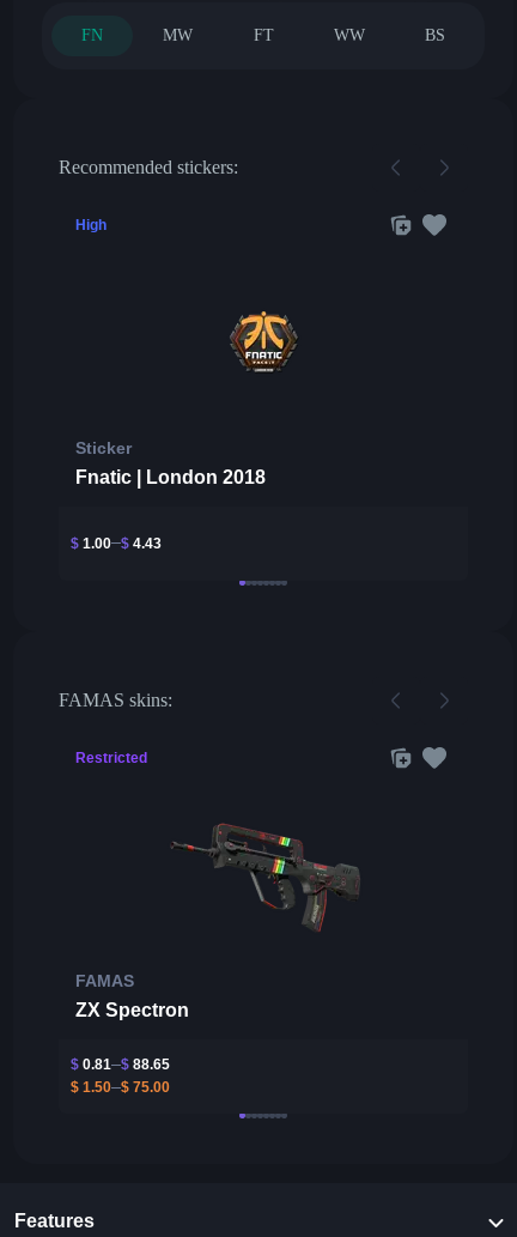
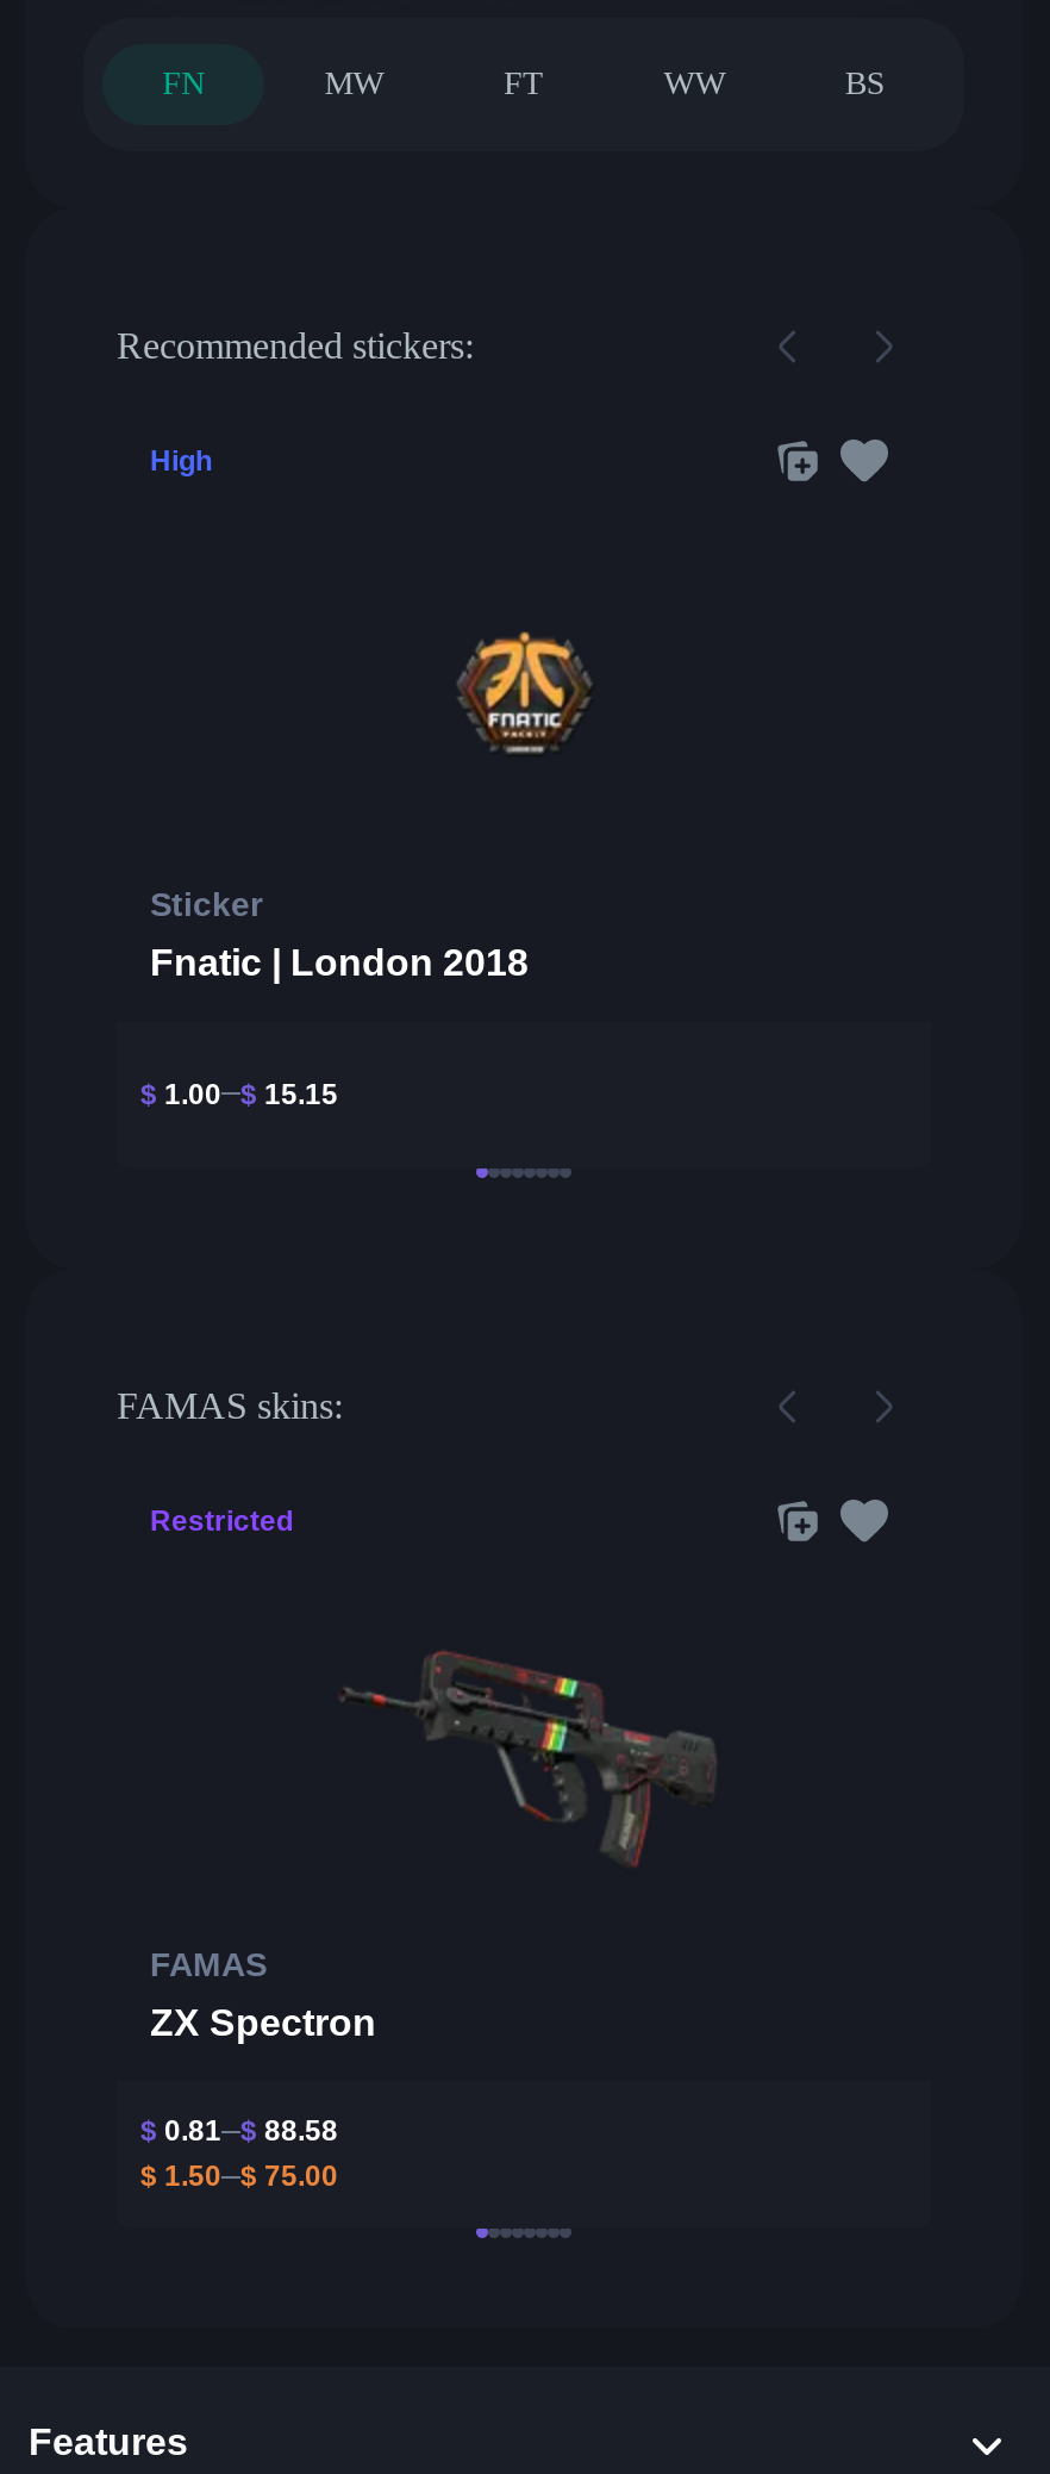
[71,535,162,552] $1.00 $4.43 -> [140,1077,338,1111] $1.00 $15.15
[71,1056,170,1073] $0.81 $88.65 -> [140,2115,338,2148] $0.81 $88.58

